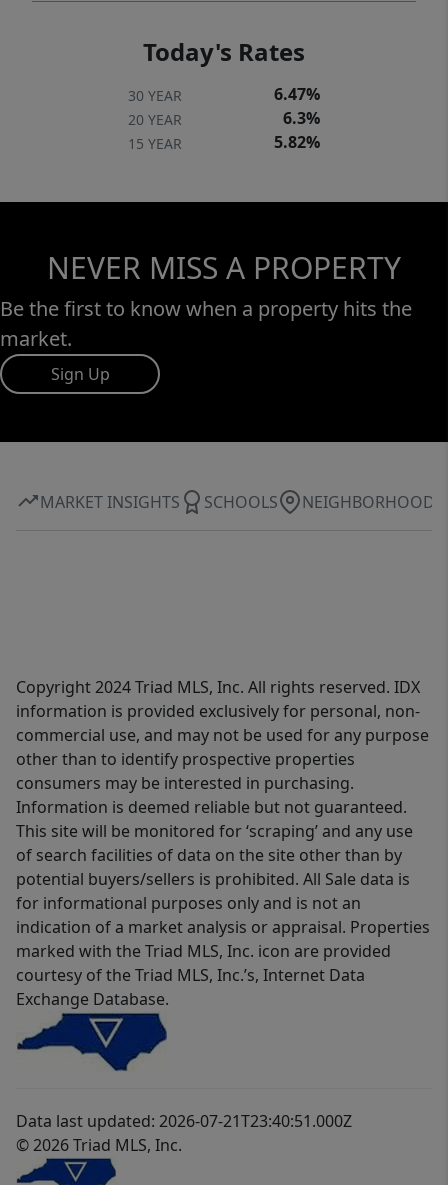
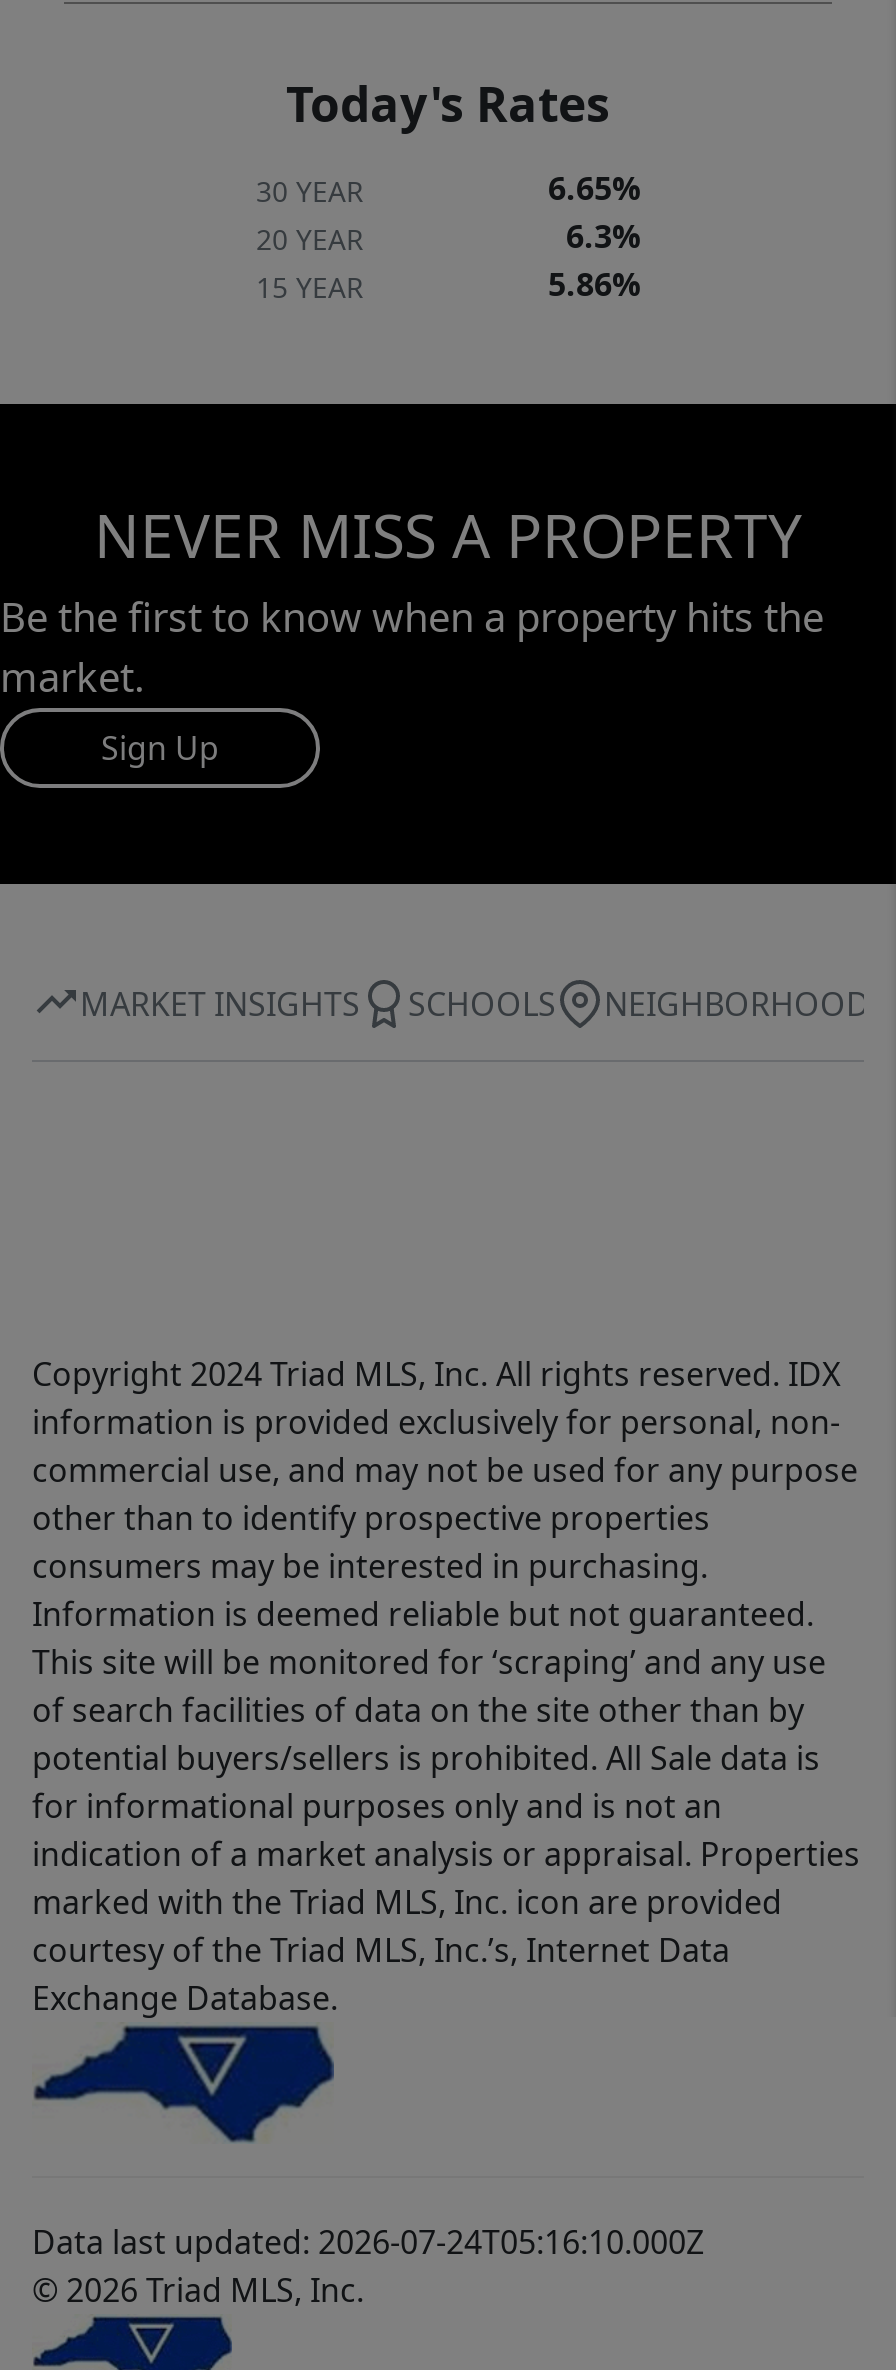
[274,83,320,105] 6.47% -> [548,166,640,210] 6.65%
[274,131,320,153] 5.82% -> [548,262,640,306] 5.86%
[16,1110,352,1132] Data last updated: 2026-07-21T23:40:51.000Z -> [32,2220,704,2264] Data last updated: 2026-07-24T05:16:10.000Z

